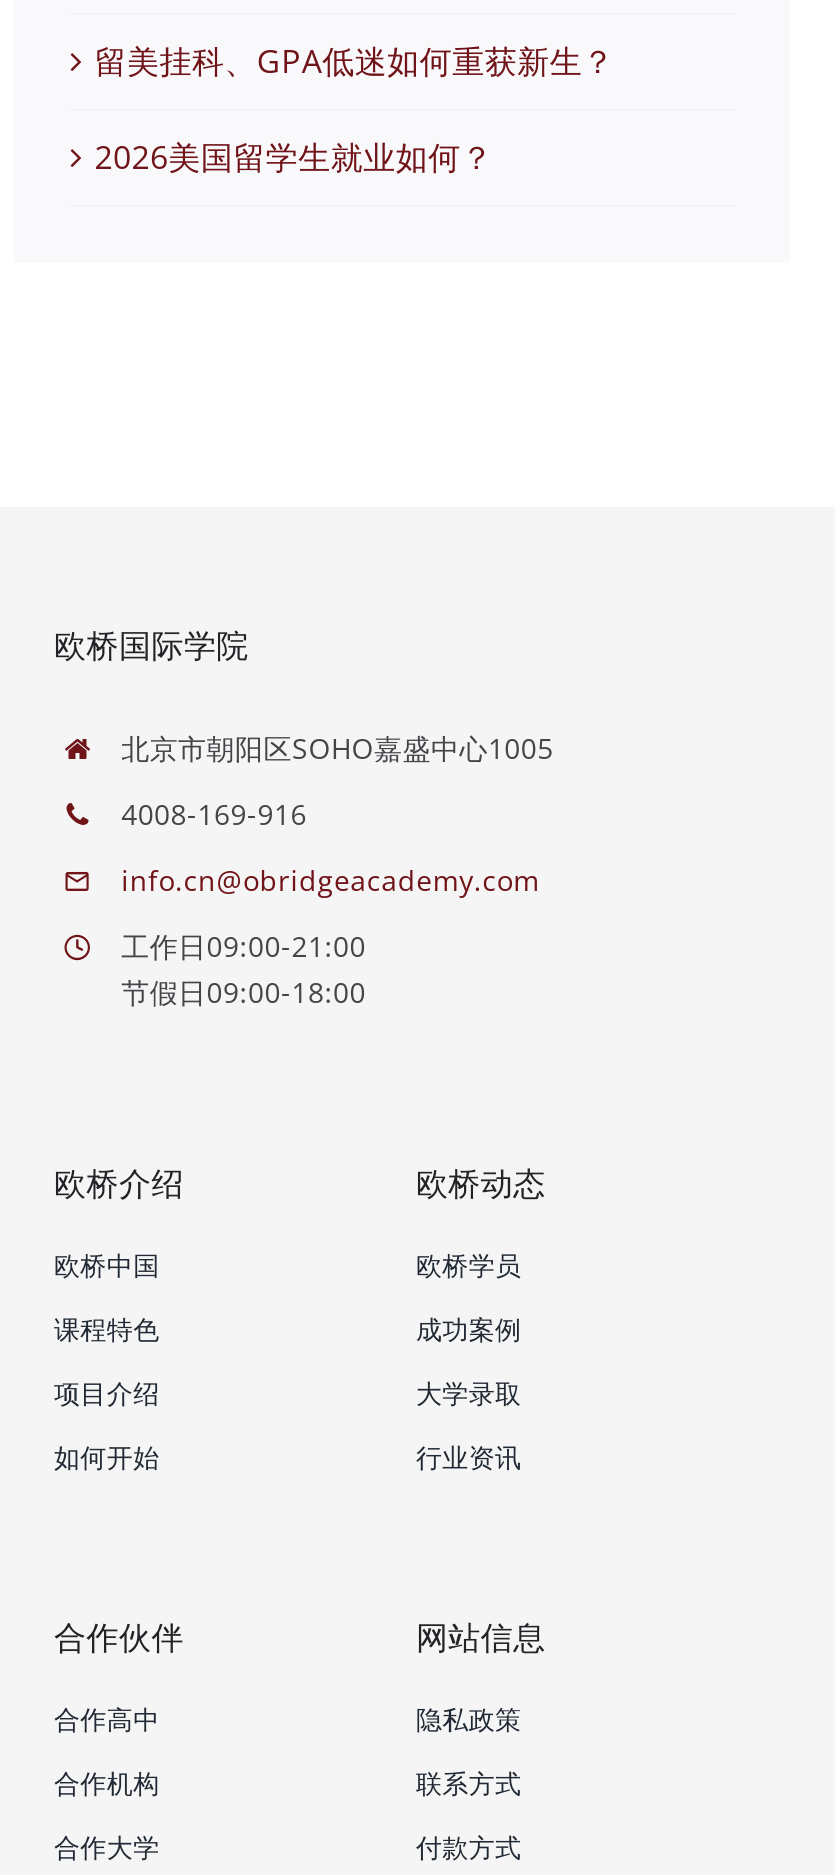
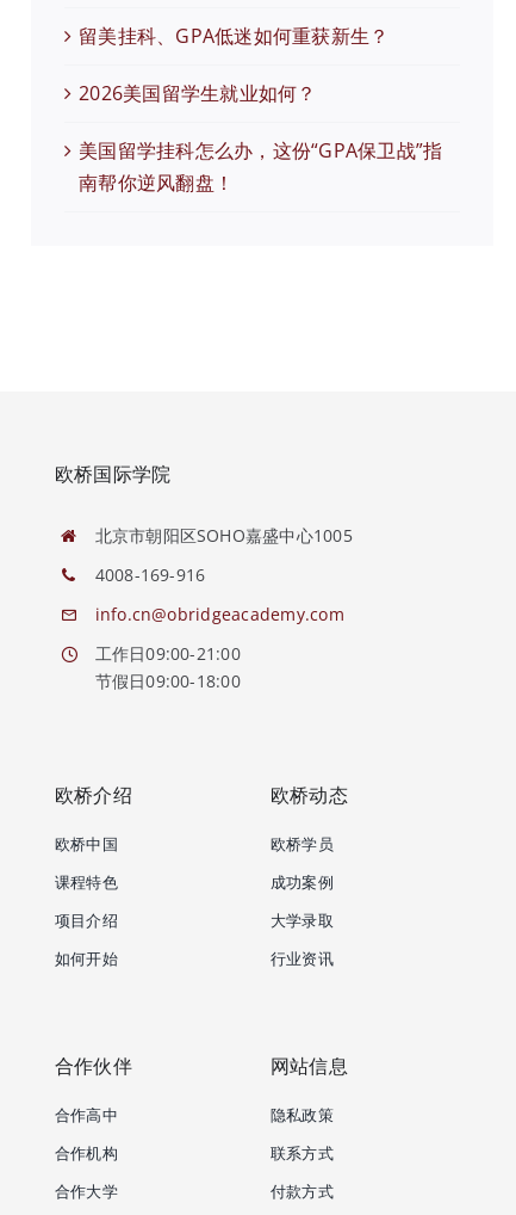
none -> [79,137,442,196] 美国留学挂科怎么办，这份“GPA保卫战”指 | 南帮你逆风翻盘！

